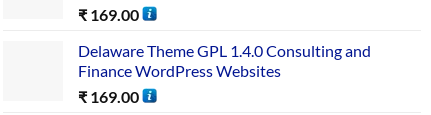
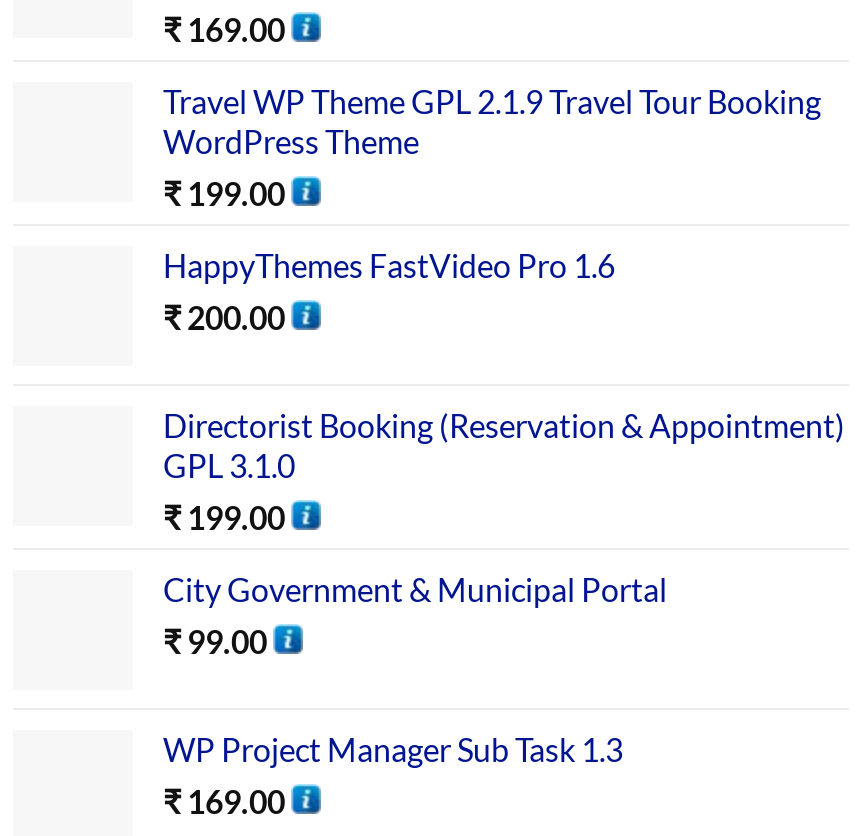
[78,41,371,80] Delaware Theme GPL 1.4.0 Consulting and | Finance WordPress Websites -> [163,81,845,767] Travel WP Theme GPL 2.1.9 Travel Tour Booking | WordPress Theme | ₹199.00 | HappyThemes FastVideo Pro 1.6 | ₹200.00 | Directorist Booking (Reservation & Appointment) | GPL 3.1.0 | ₹199.00 | City Government & Municipal Portal | ₹99.00 | WP Project Manager Sub Task 1.3

